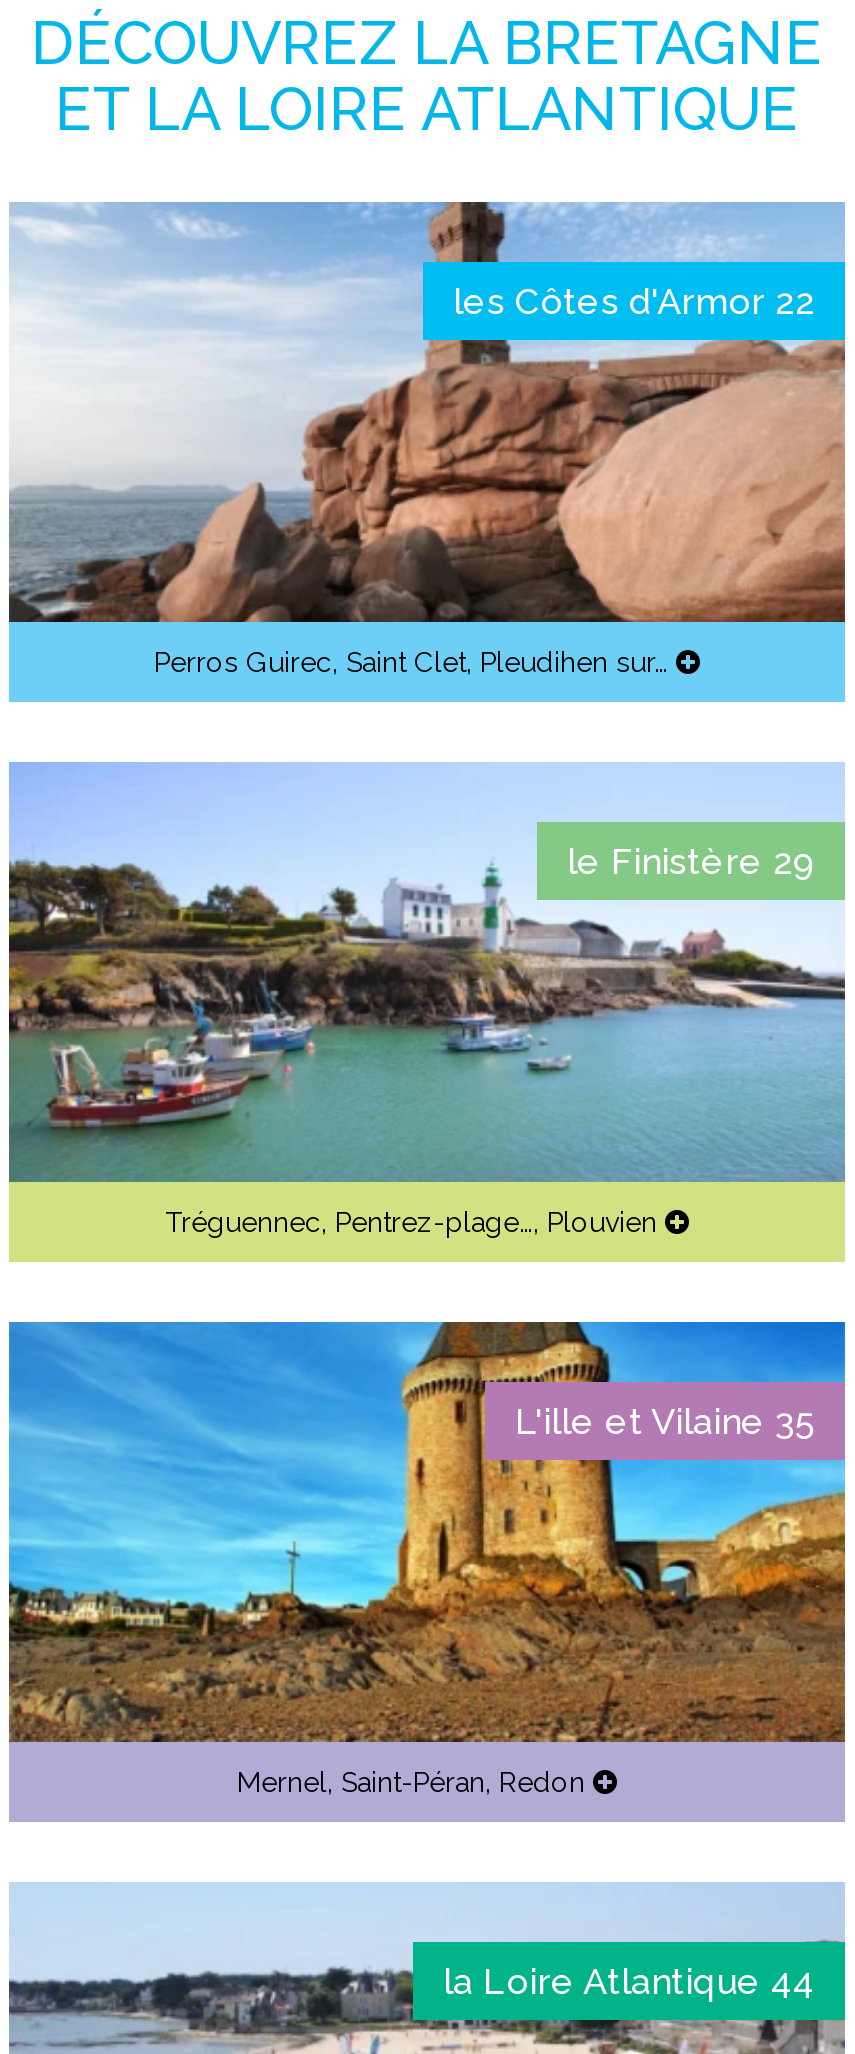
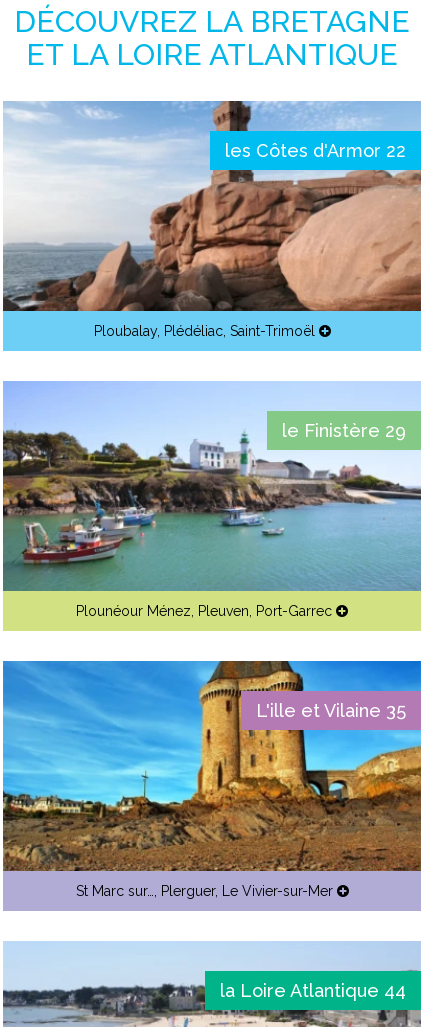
[154,647,668,679] Perros Guirec, Saint Clet, Pleudihen sur… -> [93,323,314,339] Ploubalay, Plédéliac, Saint-Trimoël
[165,1207,657,1239] Tréguennec, Pentrez-plage…, Plouvien -> [76,603,332,619] Plounéour Ménez, Pleuven, Port-Garrec
[237,1767,585,1799] Mernel, Saint-Péran, Redon -> [75,883,332,899] St Marc sur…, Plerguer, Le Vivier-sur-Mer

